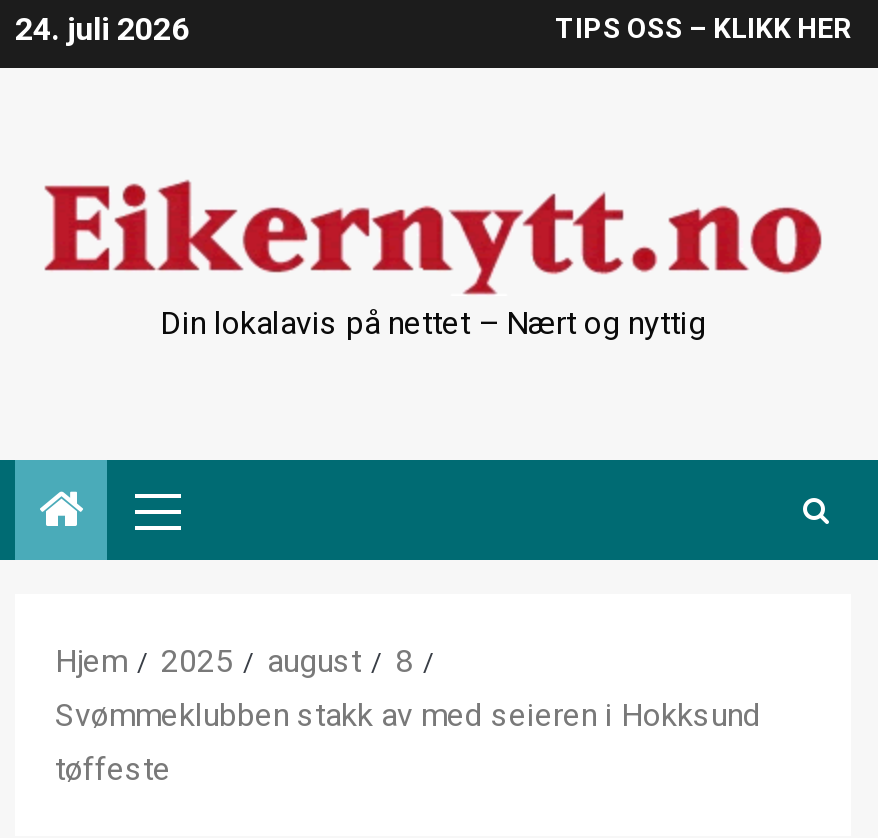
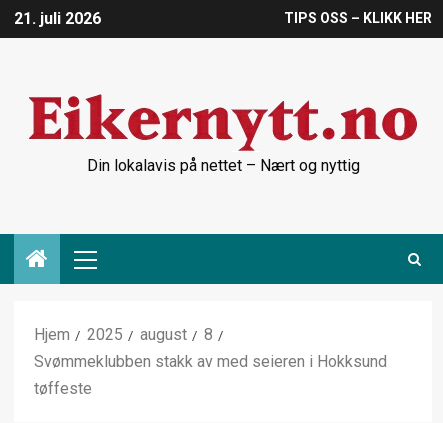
[15,10,189,48] 24. juli 2026 -> [14,9,101,28] 21. juli 2026

